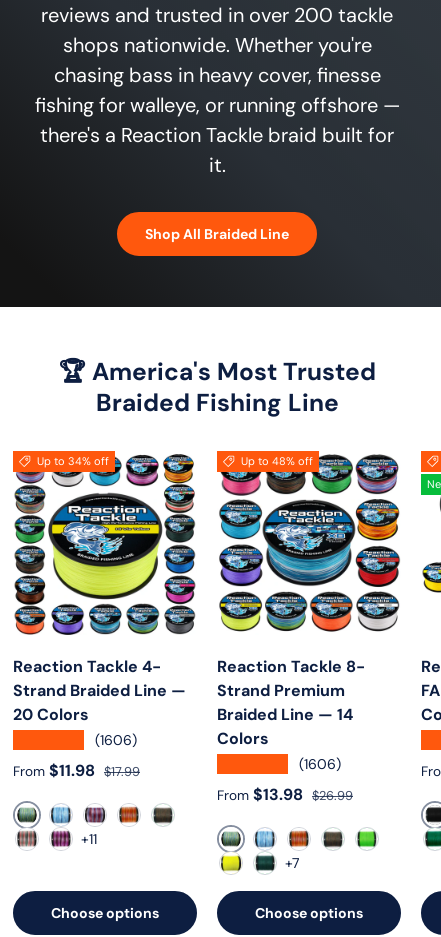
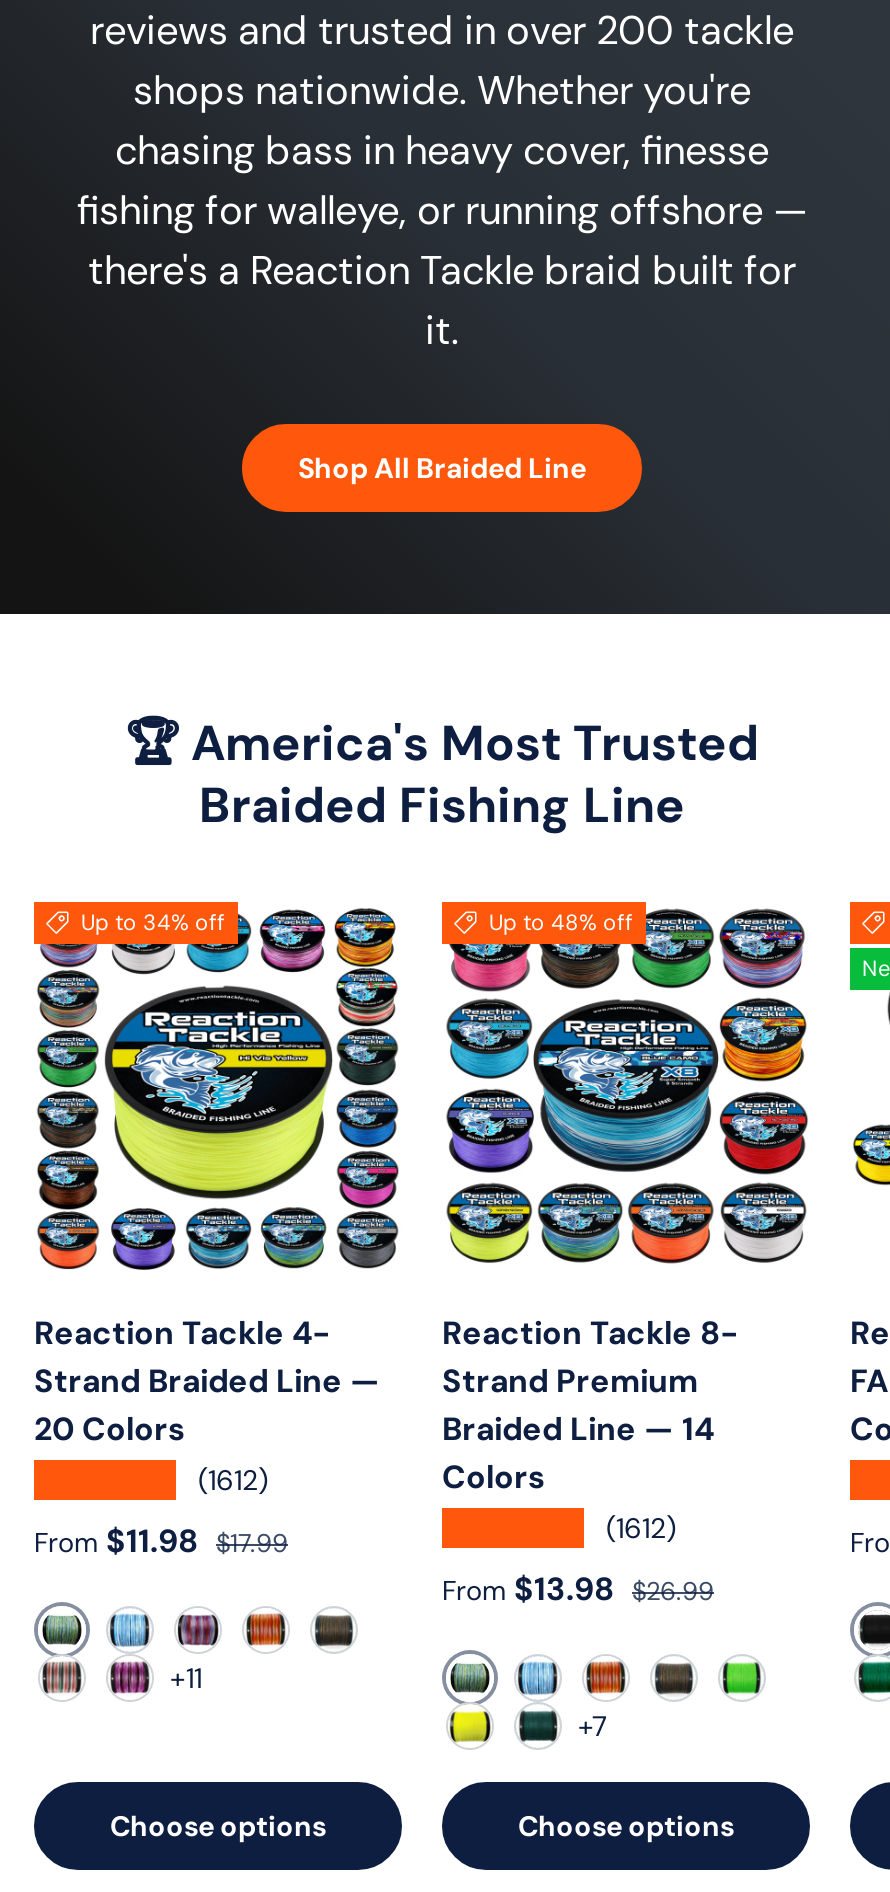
[95,731,137,749] (1606) -> [198,1462,268,1498] (1612)
[299,755,341,773] (1606) -> [606,1510,676,1546] (1612)

